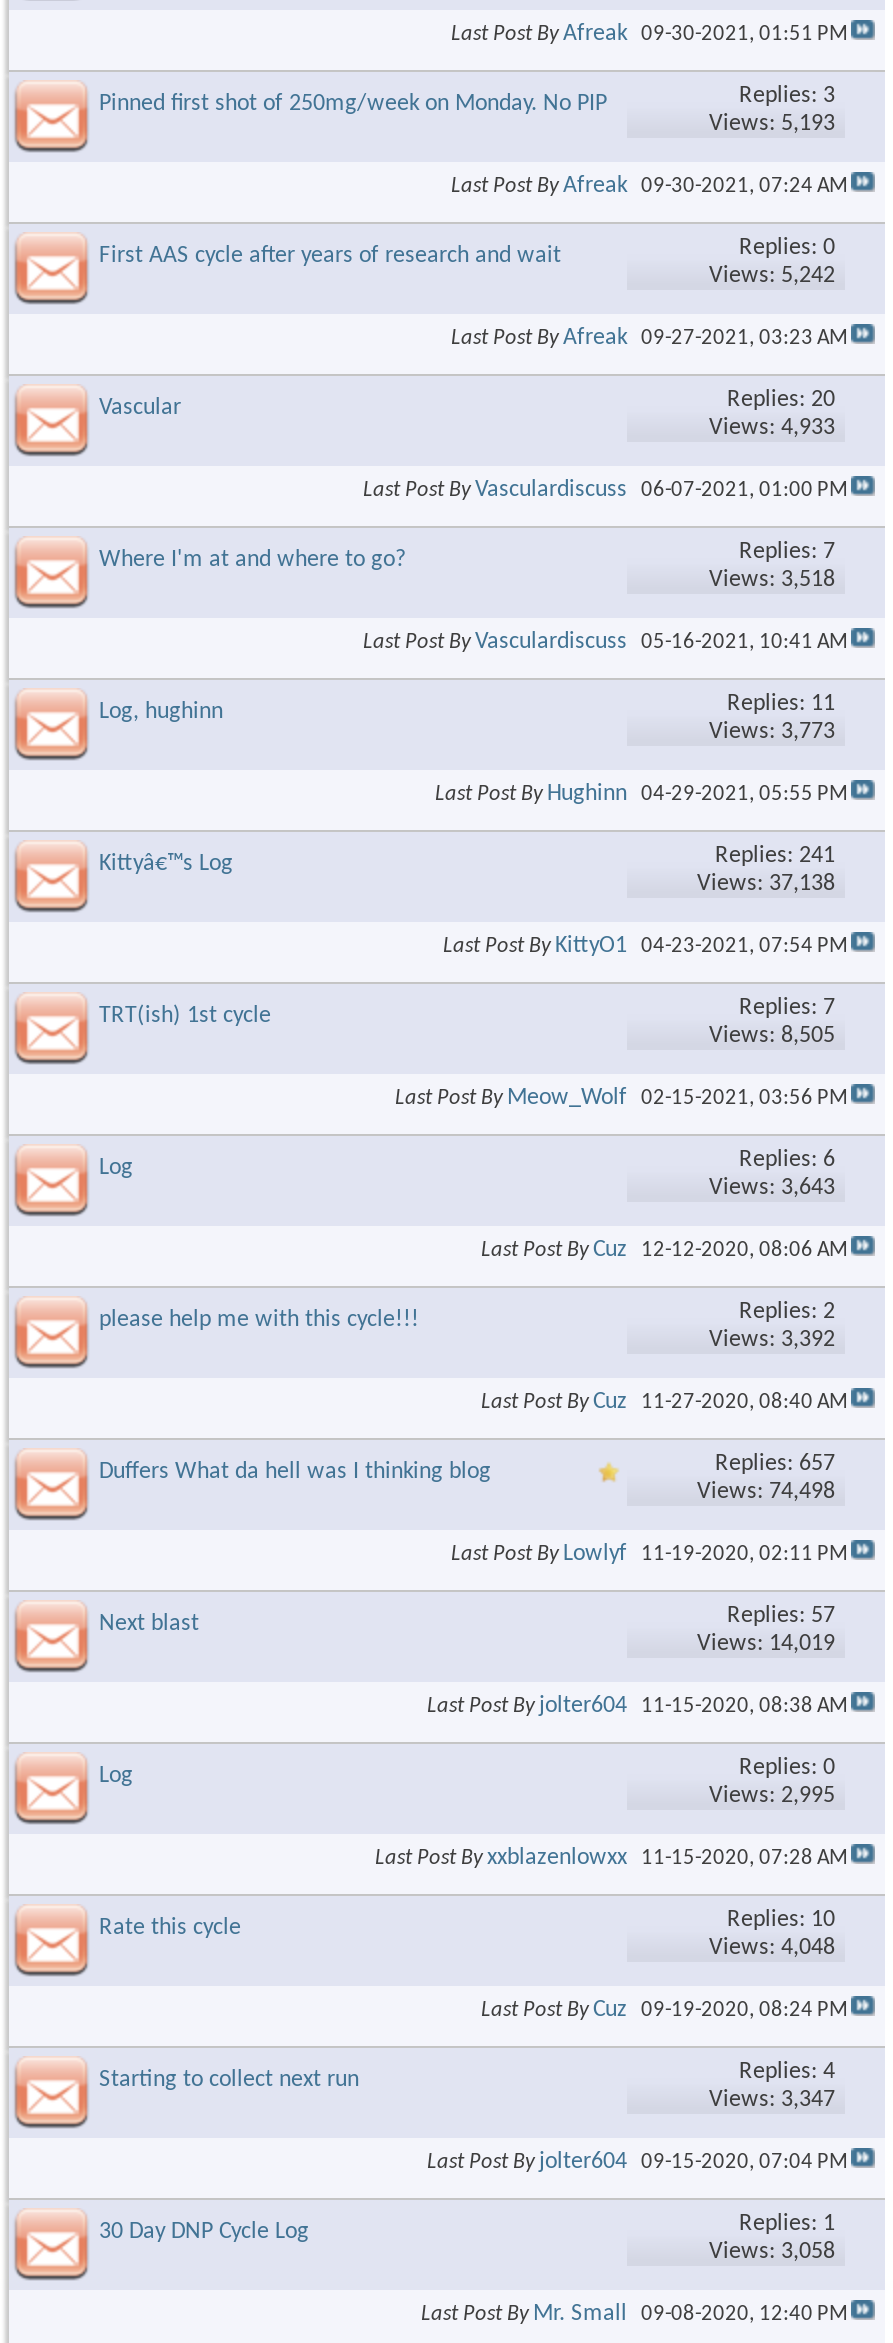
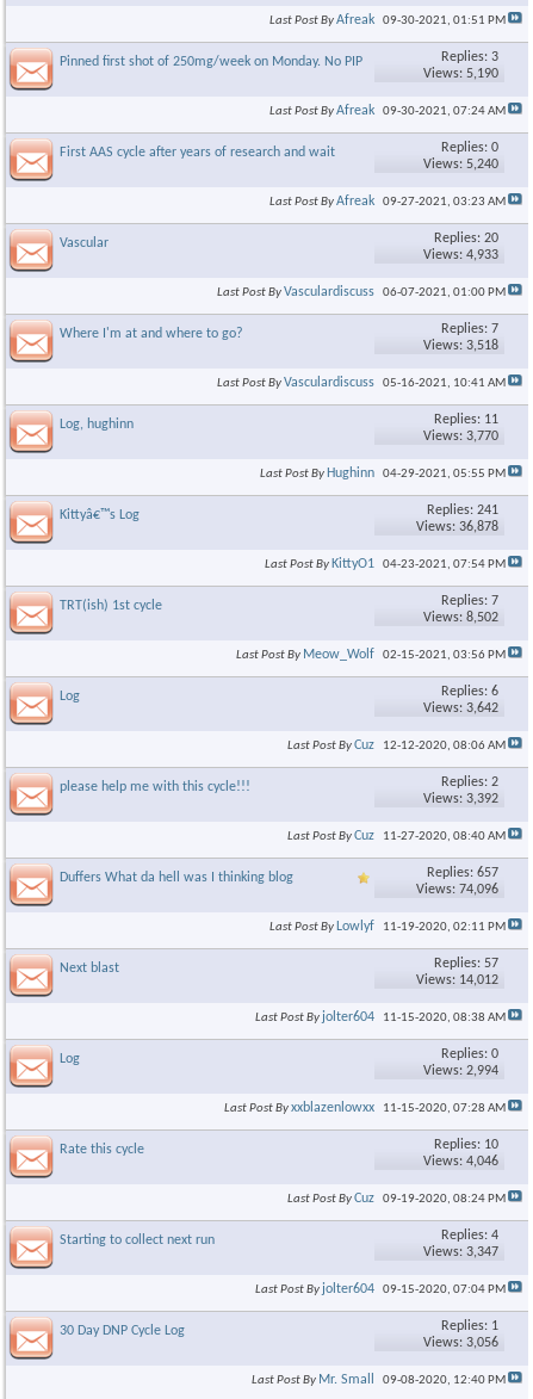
[709,112,835,136] Views: 5,193 -> [423,67,498,81] Views: 5,190
[709,264,835,288] Views: 5,242 -> [423,157,498,172] Views: 5,240
[709,720,835,744] Views: 3,773 -> [423,429,498,444] Views: 3,770
[697,872,835,896] Views: 37,138 -> [416,520,498,534] Views: 36,878
[709,1024,835,1048] Views: 8,505 -> [423,611,498,625] Views: 8,502
[709,1176,835,1200] Views: 3,643 -> [423,701,498,716] Views: 3,642
[697,1480,835,1504] Views: 74,498 -> [416,883,498,897] Views: 74,096
[697,1632,835,1656] Views: 14,019 -> [416,973,498,988] Views: 14,012
[709,1784,835,1808] Views: 2,995 -> [423,1064,498,1078] Views: 2,994
[709,1936,835,1960] Views: 4,048 -> [423,1155,498,1169] Views: 4,046
[709,2240,835,2264] Views: 3,058 -> [423,1336,498,1350] Views: 3,056

